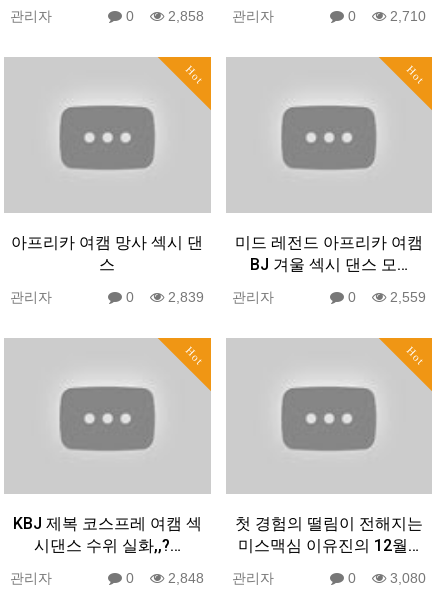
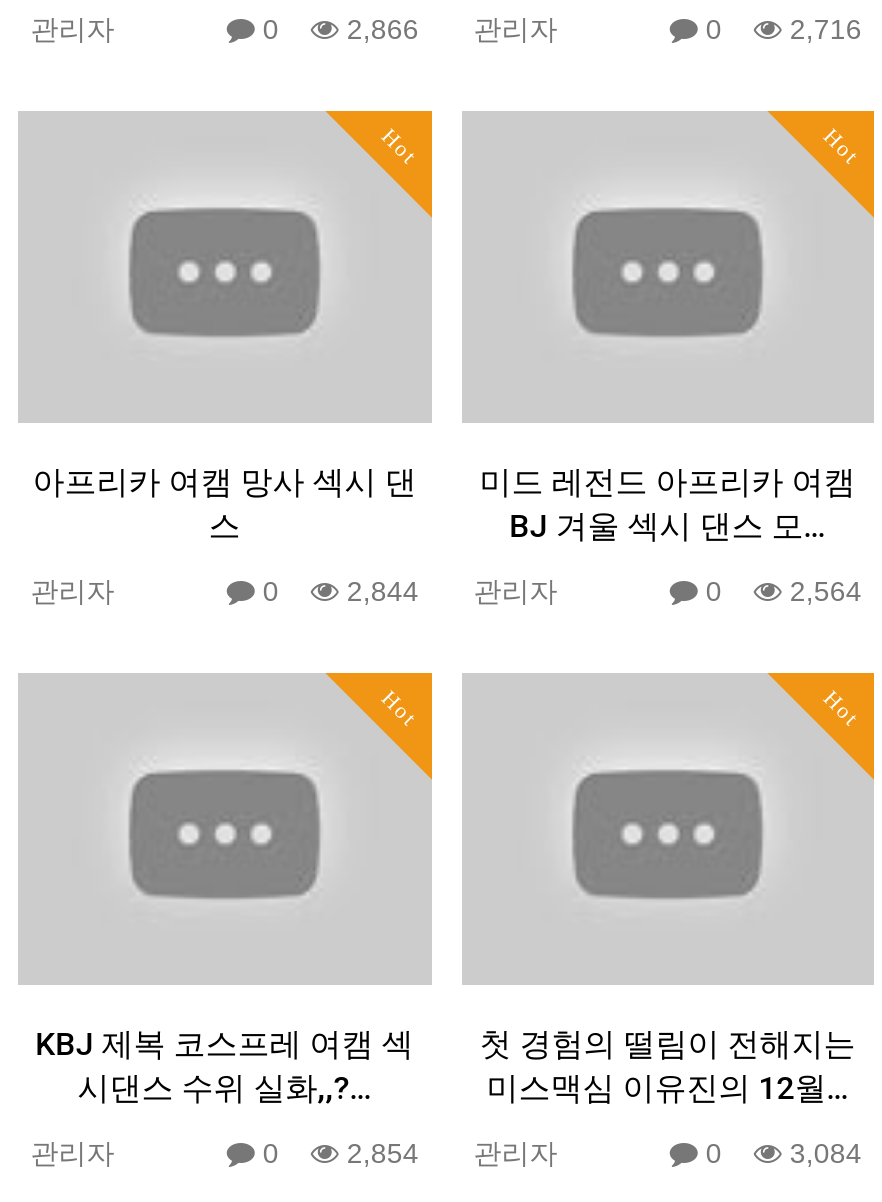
[122,8,274,24] 0 2,858 관리자 -> [255,13,557,45] 0 2,866 관리자
[344,8,426,24] 0 2,710 -> [698,13,862,45] 0 2,716
[122,289,274,305] 0 2,839 관리자 -> [255,575,557,607] 0 2,844 관리자
[344,289,426,305] 0 2,559 -> [698,575,862,607] 0 2,564
[122,570,274,586] 0 2,848 관리자 -> [255,1137,557,1169] 0 2,854 관리자
[344,570,426,586] 0 3,080 -> [698,1137,862,1169] 0 3,084

